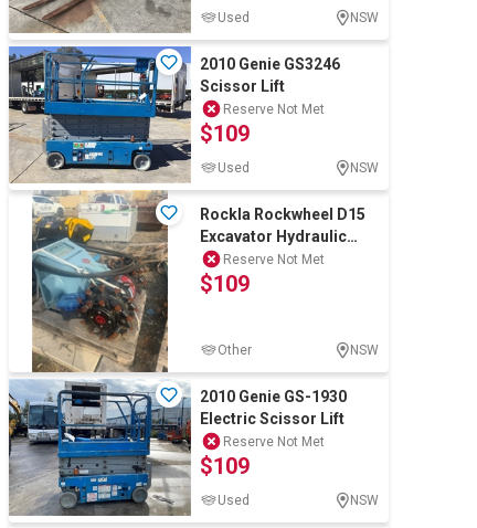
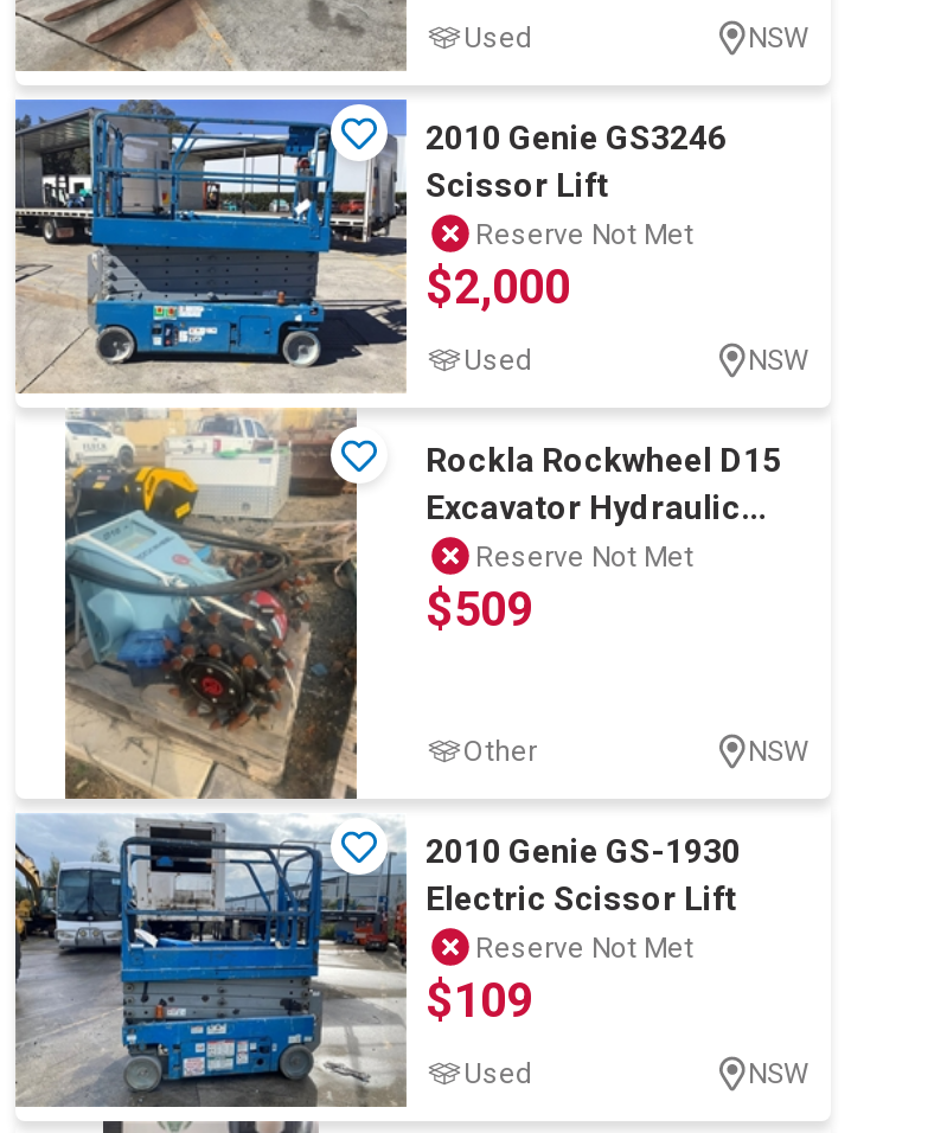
[200,120,250,147] $109 -> [425,258,570,315] $2,000
[200,271,250,297] $109 -> [425,581,532,638] $509

